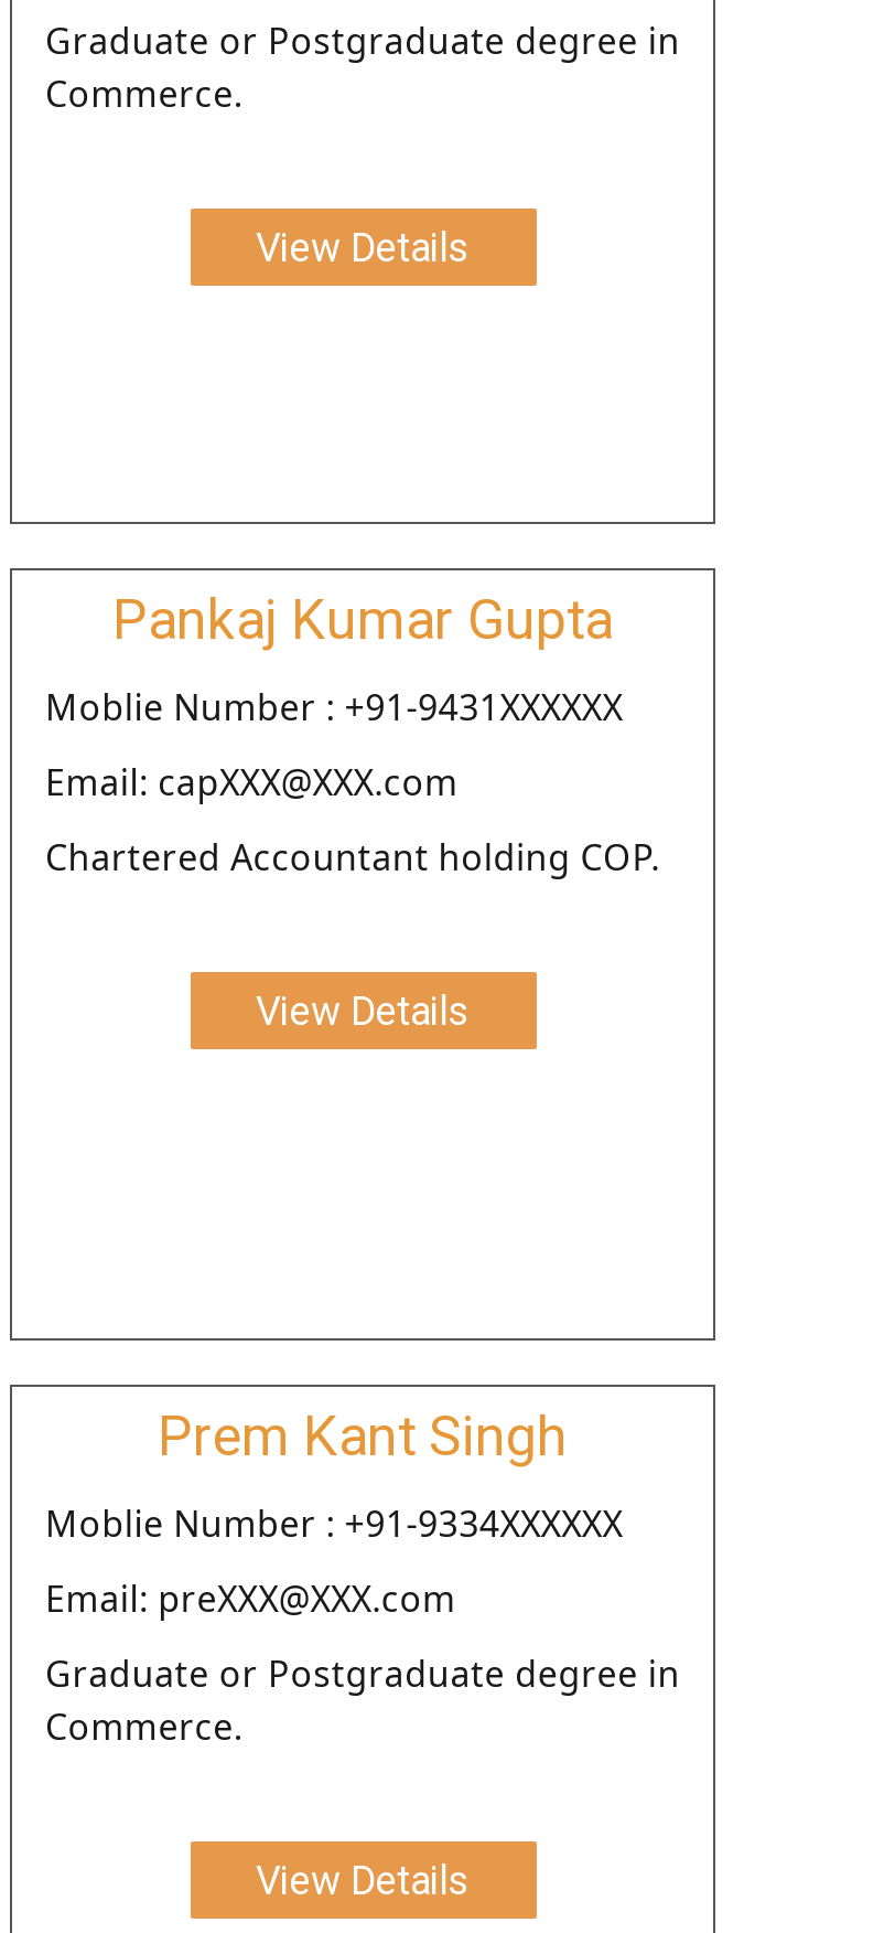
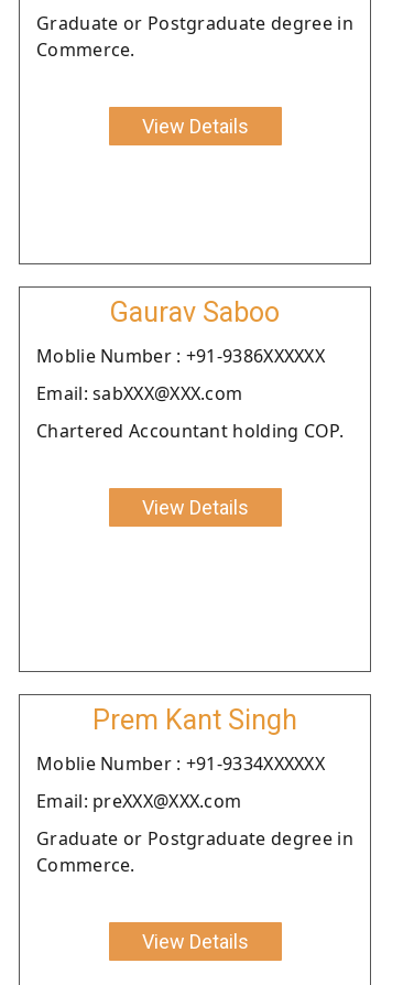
[112,588,613,652] Pankaj Kumar Gupta -> [110,296,280,328] Gaurav Saboo
[45,683,623,731] Moblie Number : +91-9431XXXXXX -> [36,344,325,368] Moblie Number : +91-9386XXXXXX
[45,758,458,806] Email: capXXX@XXX.com -> [36,381,243,405] Email: sabXXX@XXX.com

